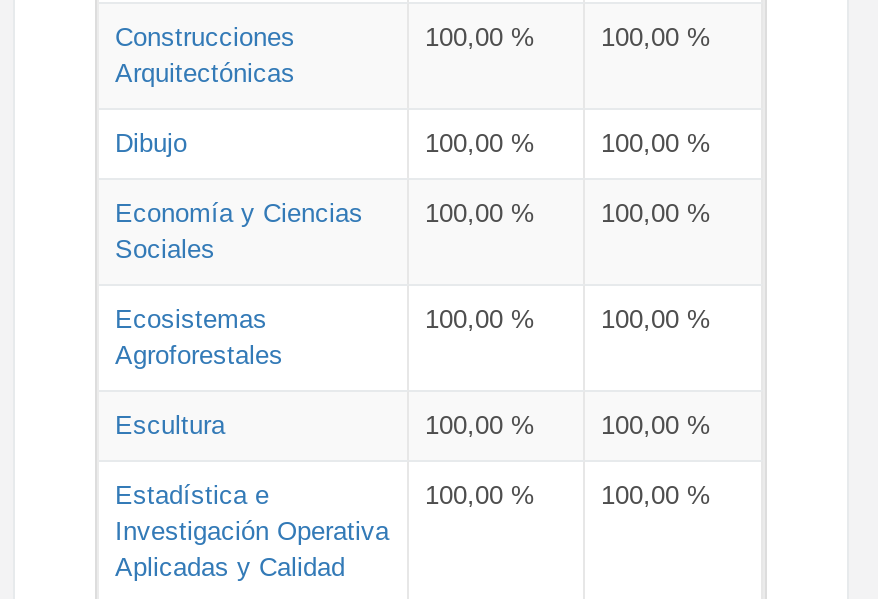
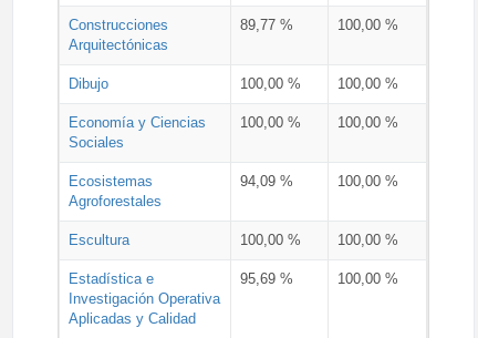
[425,21,535,51] 100,00 % -> [240,16,293,33] 89,77 %
[425,303,535,333] 100,00 % -> [240,172,293,189] 94,09 %
[425,479,535,509] 100,00 % -> [240,270,293,286] 95,69 %

